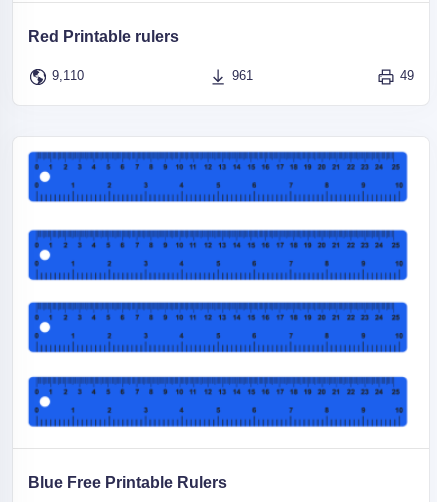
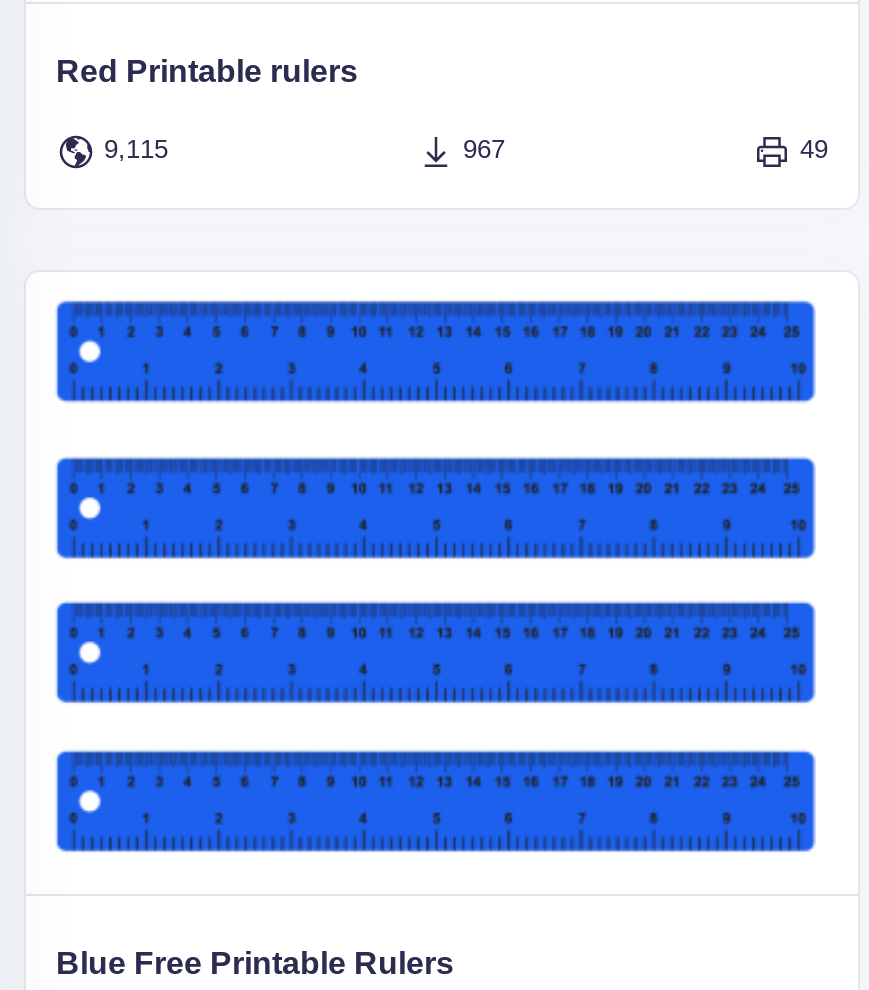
[52,68,84,83] 9,110 -> [104,135,168,165] 9,115
[231,68,252,83] 961 -> [463,135,505,165] 967

